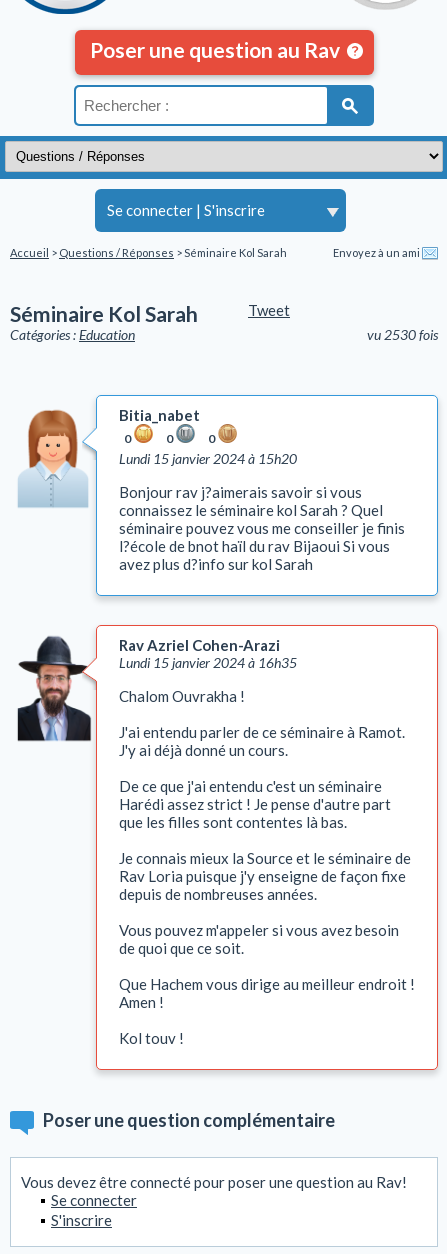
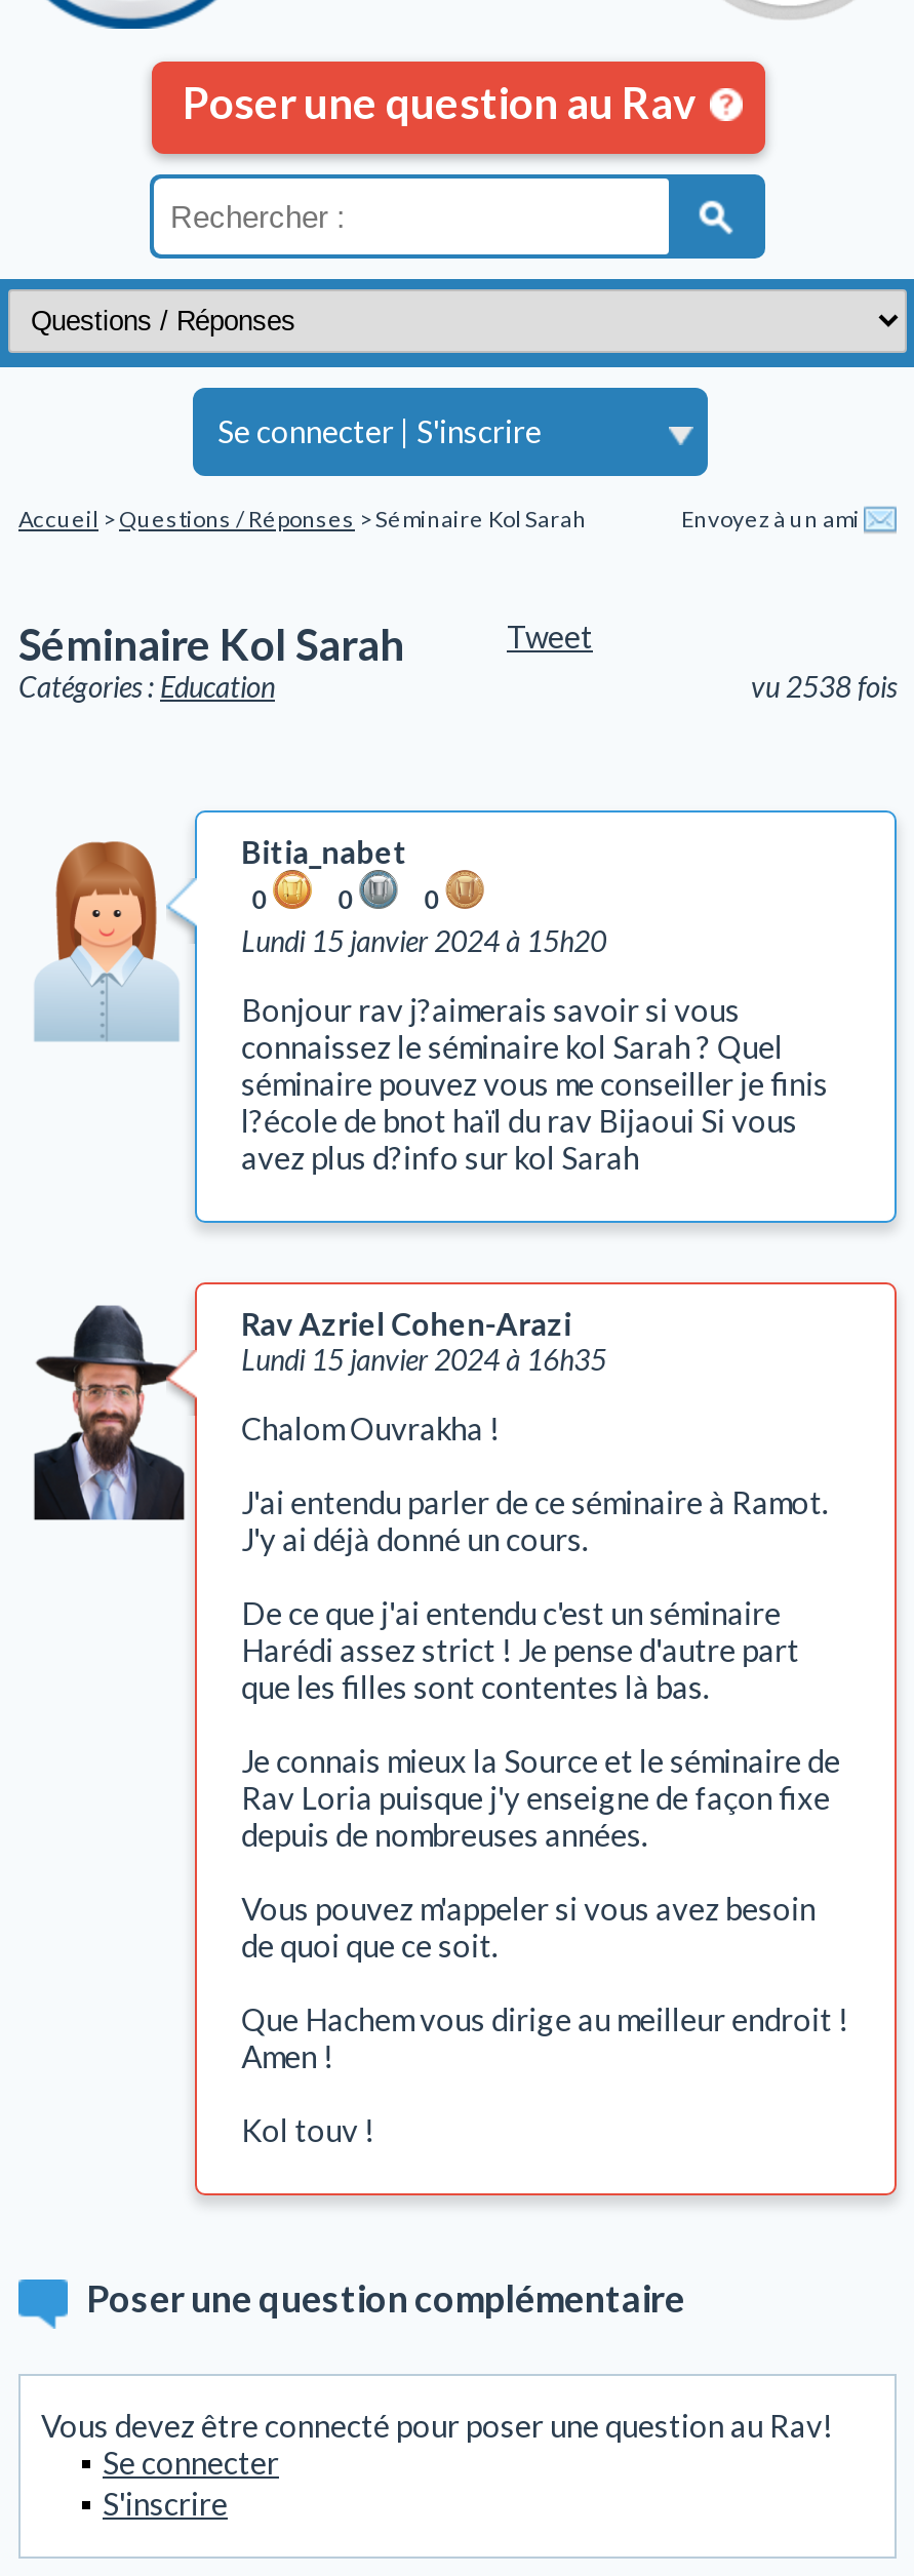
[367,326,438,343] vu 2530 fois -> [751,669,897,704] vu 2538 fois

